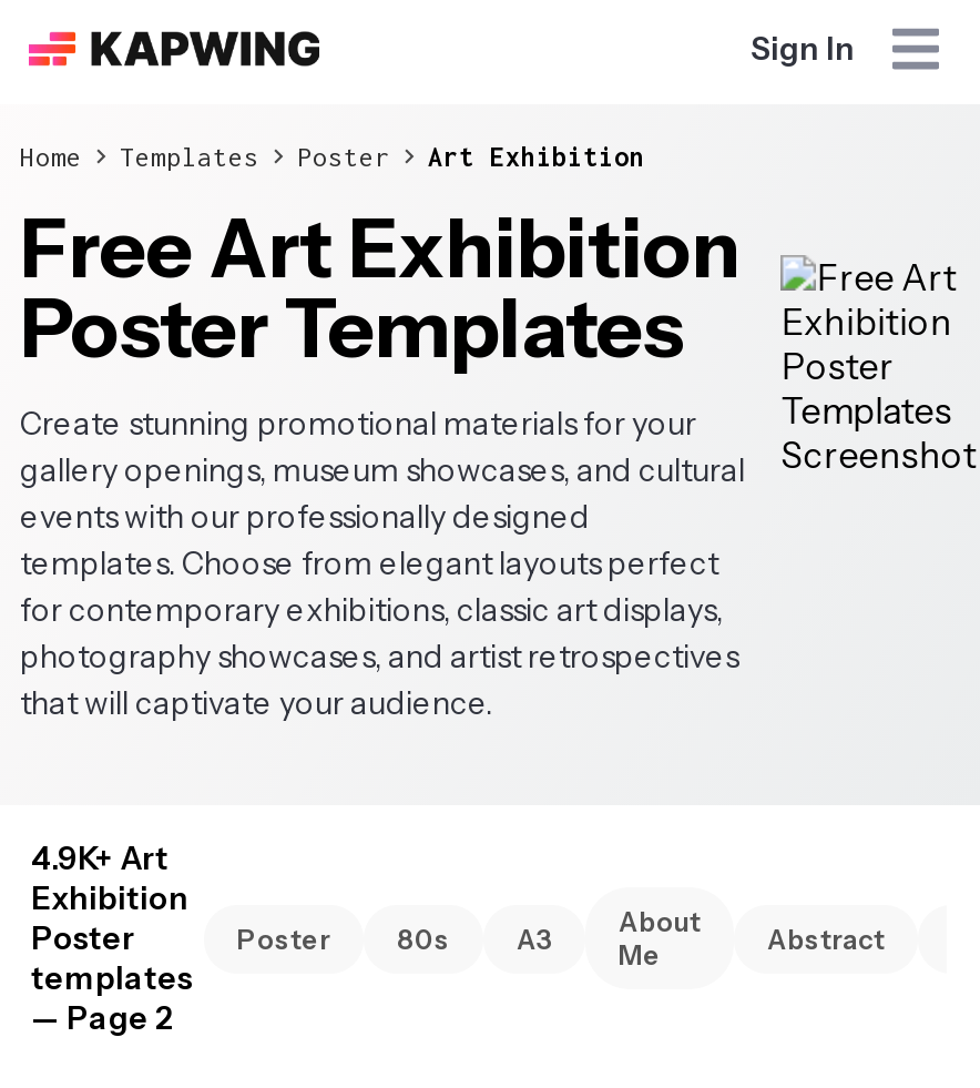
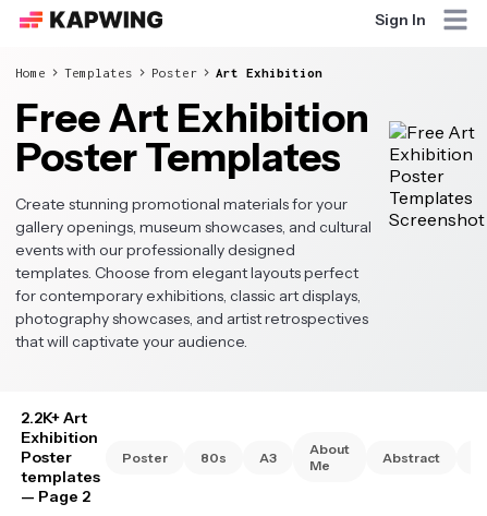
[31,838,169,878] 4.9K+ Art -> [21,408,87,428] 2.2K+ Art

